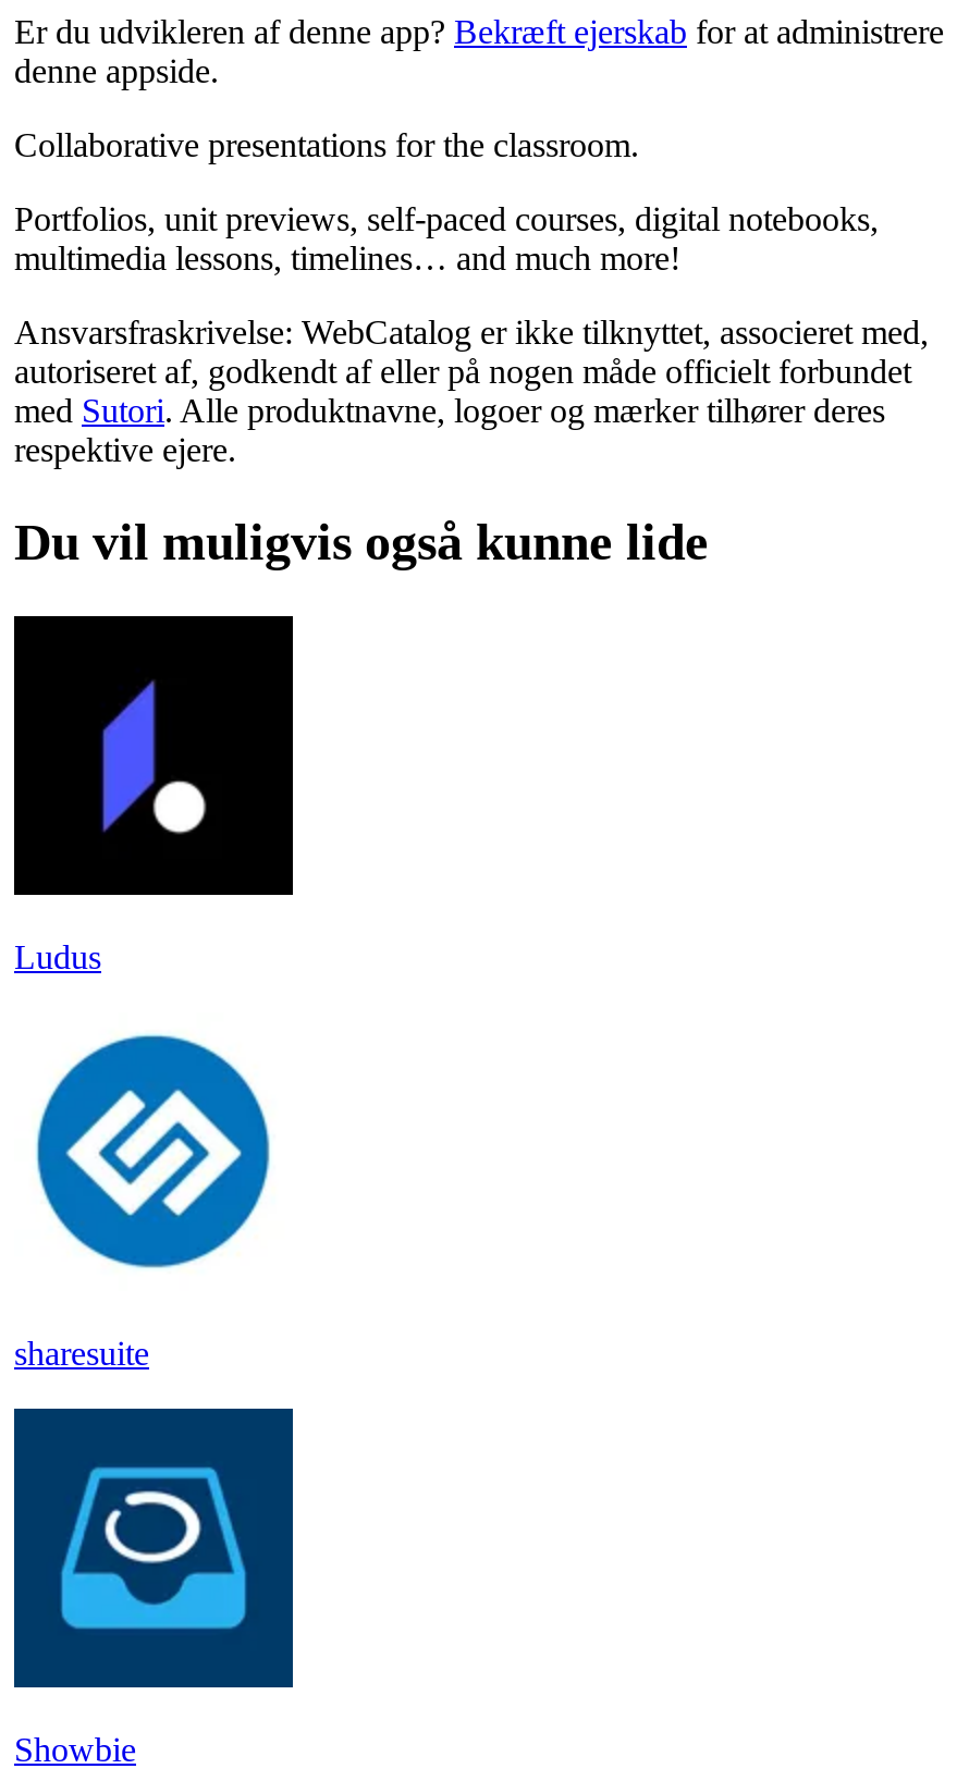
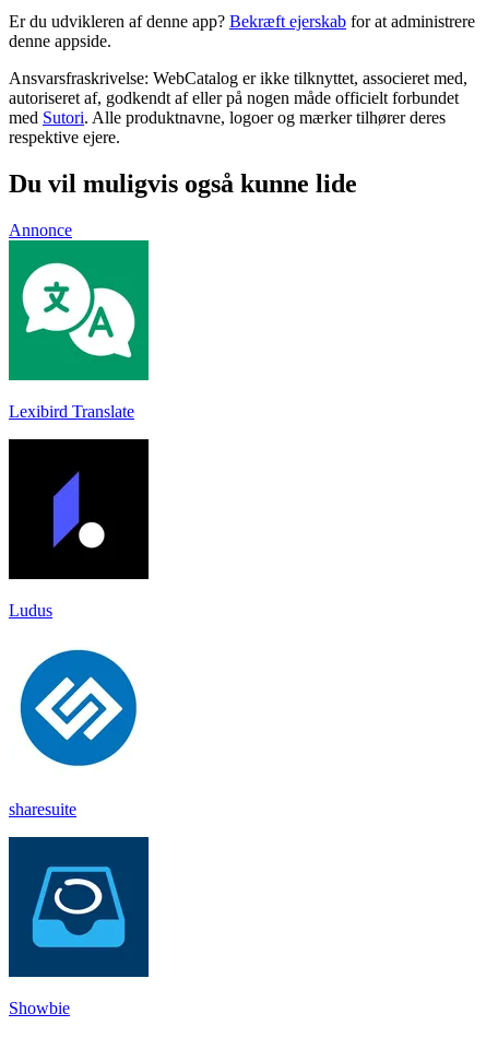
[14,126,879,276] Collaborative presentations for the classroom. | Portfolios, unit previews, self-paced courses, digital notebooks, | multimedia lessons, timelines… and much more! -> none
moved [14,313,929,570] -> [9,69,467,198]: Ansvarsfraskrivelse: WebCatalog er ikke tilknyttet, associeret med, | autoriseret af, godkendt af eller på nogen måde officielt forbundet | med Sutori. Alle produktnavne, logoer og mærker tilhører deres | respektive ejere. | Du vil muligvis også kunne lide
none -> [8,276,150,420] [image] | Lexibird Translate
none -> [9,220,72,239] Annonce

